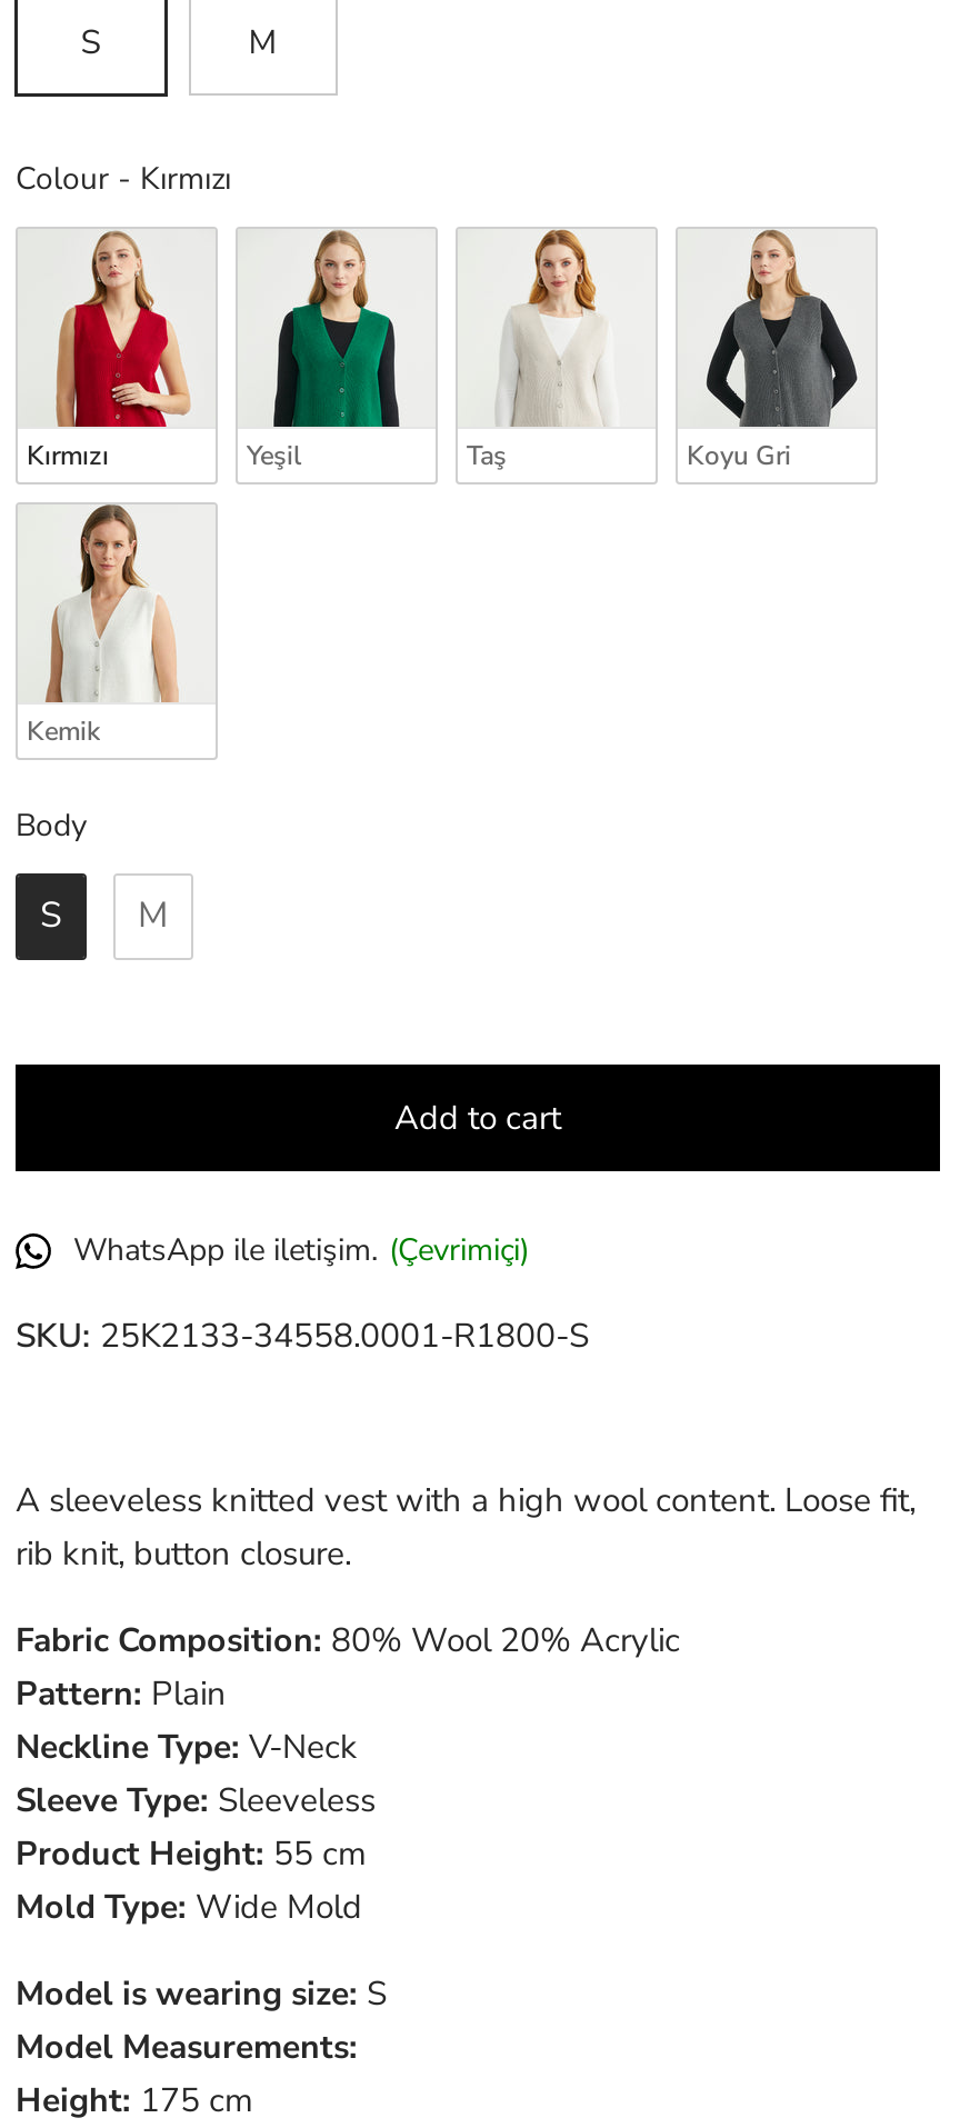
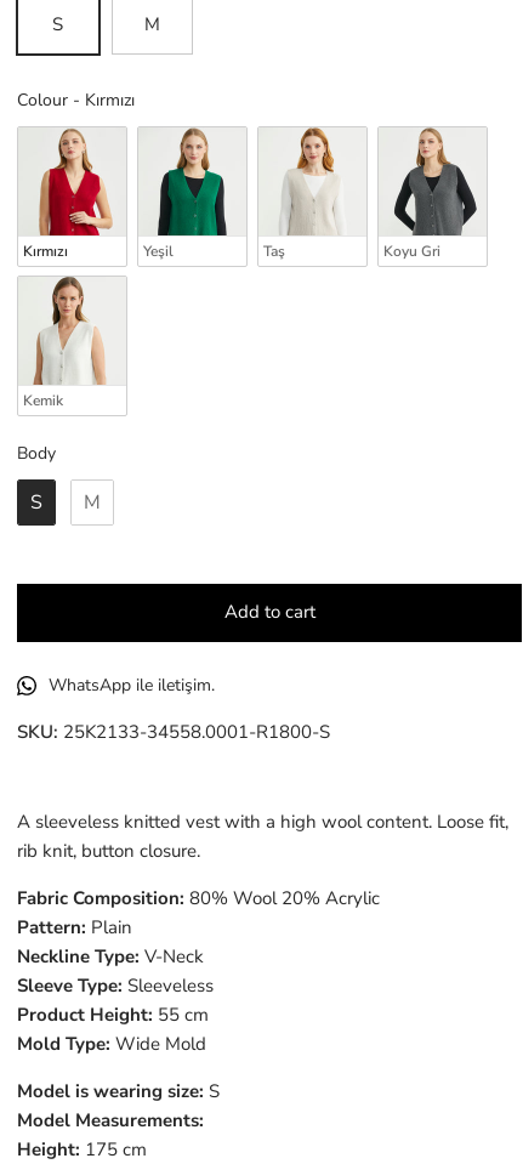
[73,1230,529,1272] WhatsApp ile iletişim. (Çevrimiçi) -> [49,673,215,696] WhatsApp ile iletişim.

